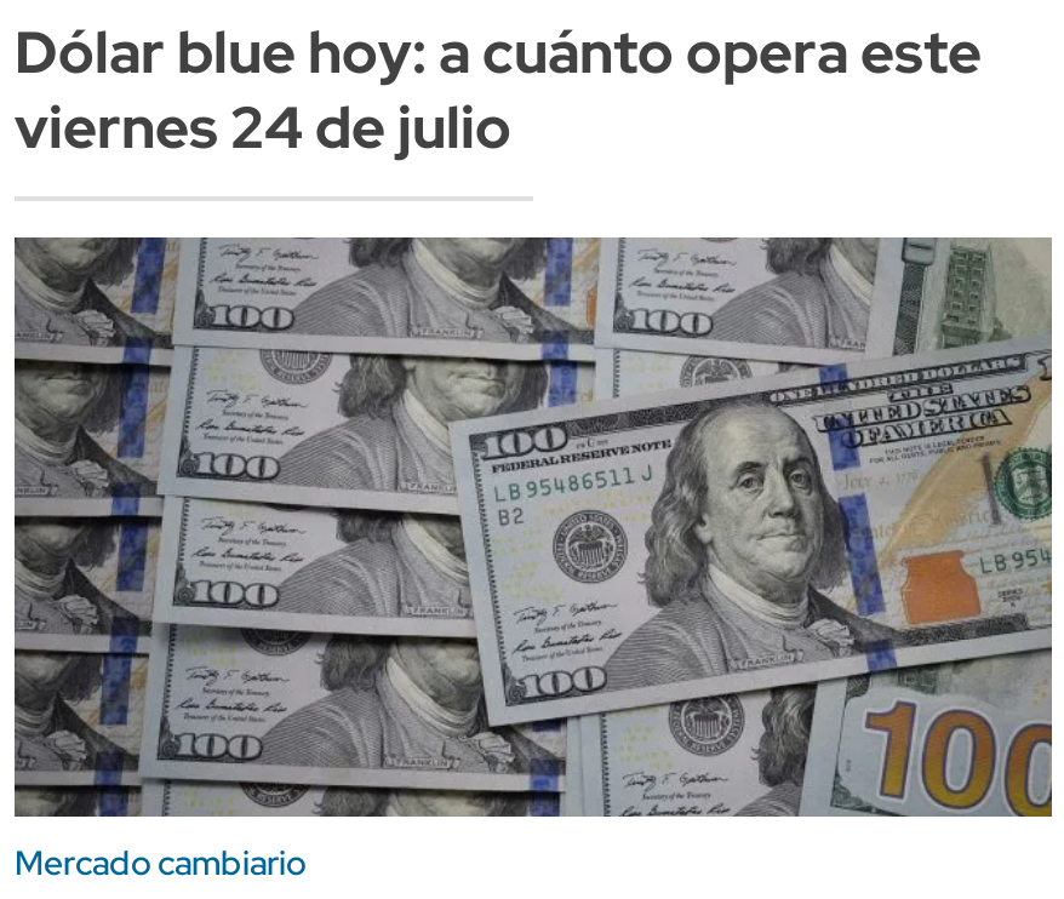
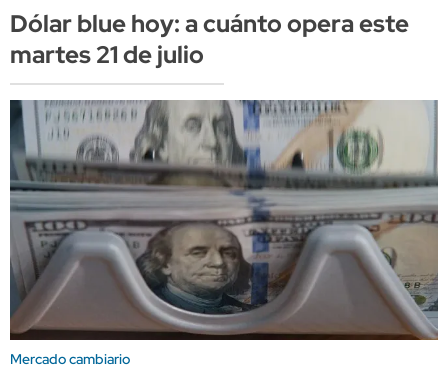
[15,89,511,164] viernes 24 de julio -> [10,39,204,70] martes 21 de julio
[12,236,1052,818] [image] -> [9,99,438,341] [image]

